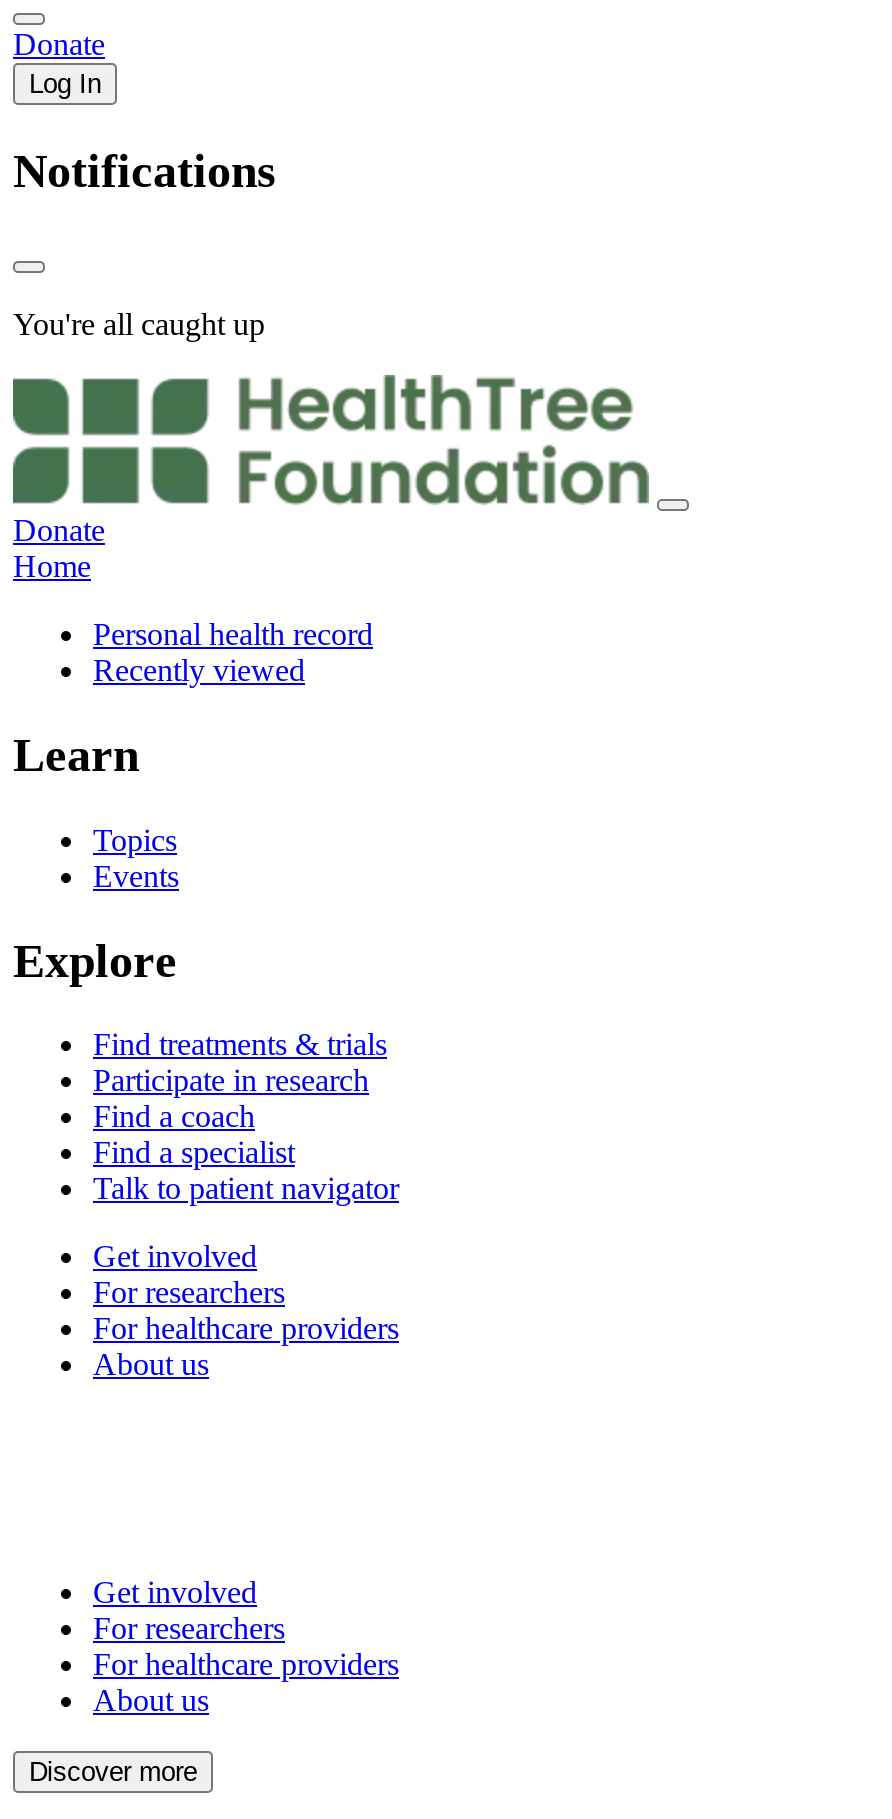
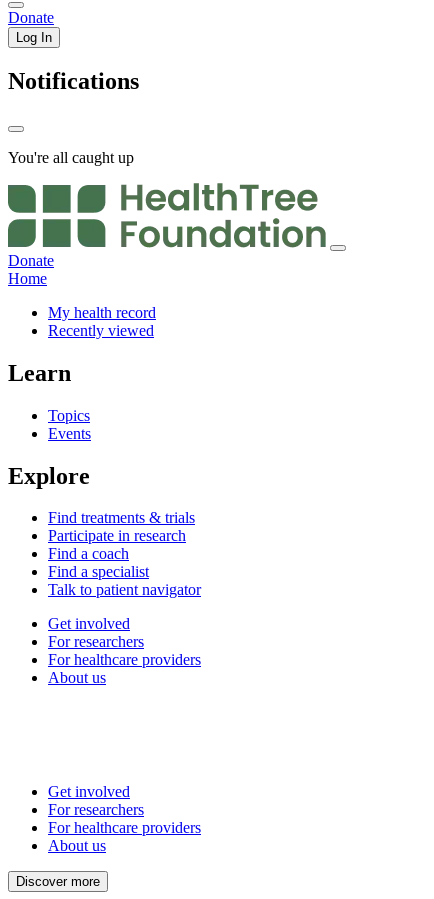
[93,617,373,651] Personal health record -> [48,304,156,321] My health record

